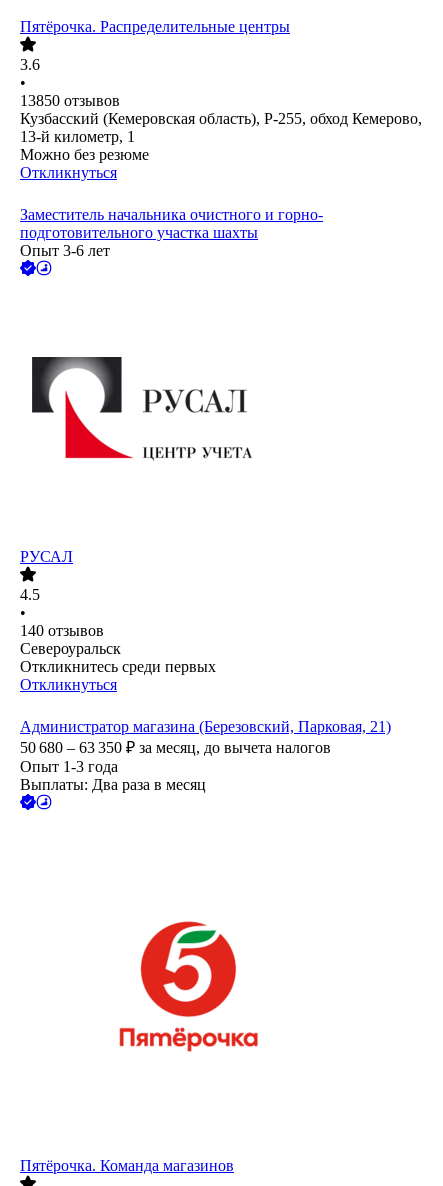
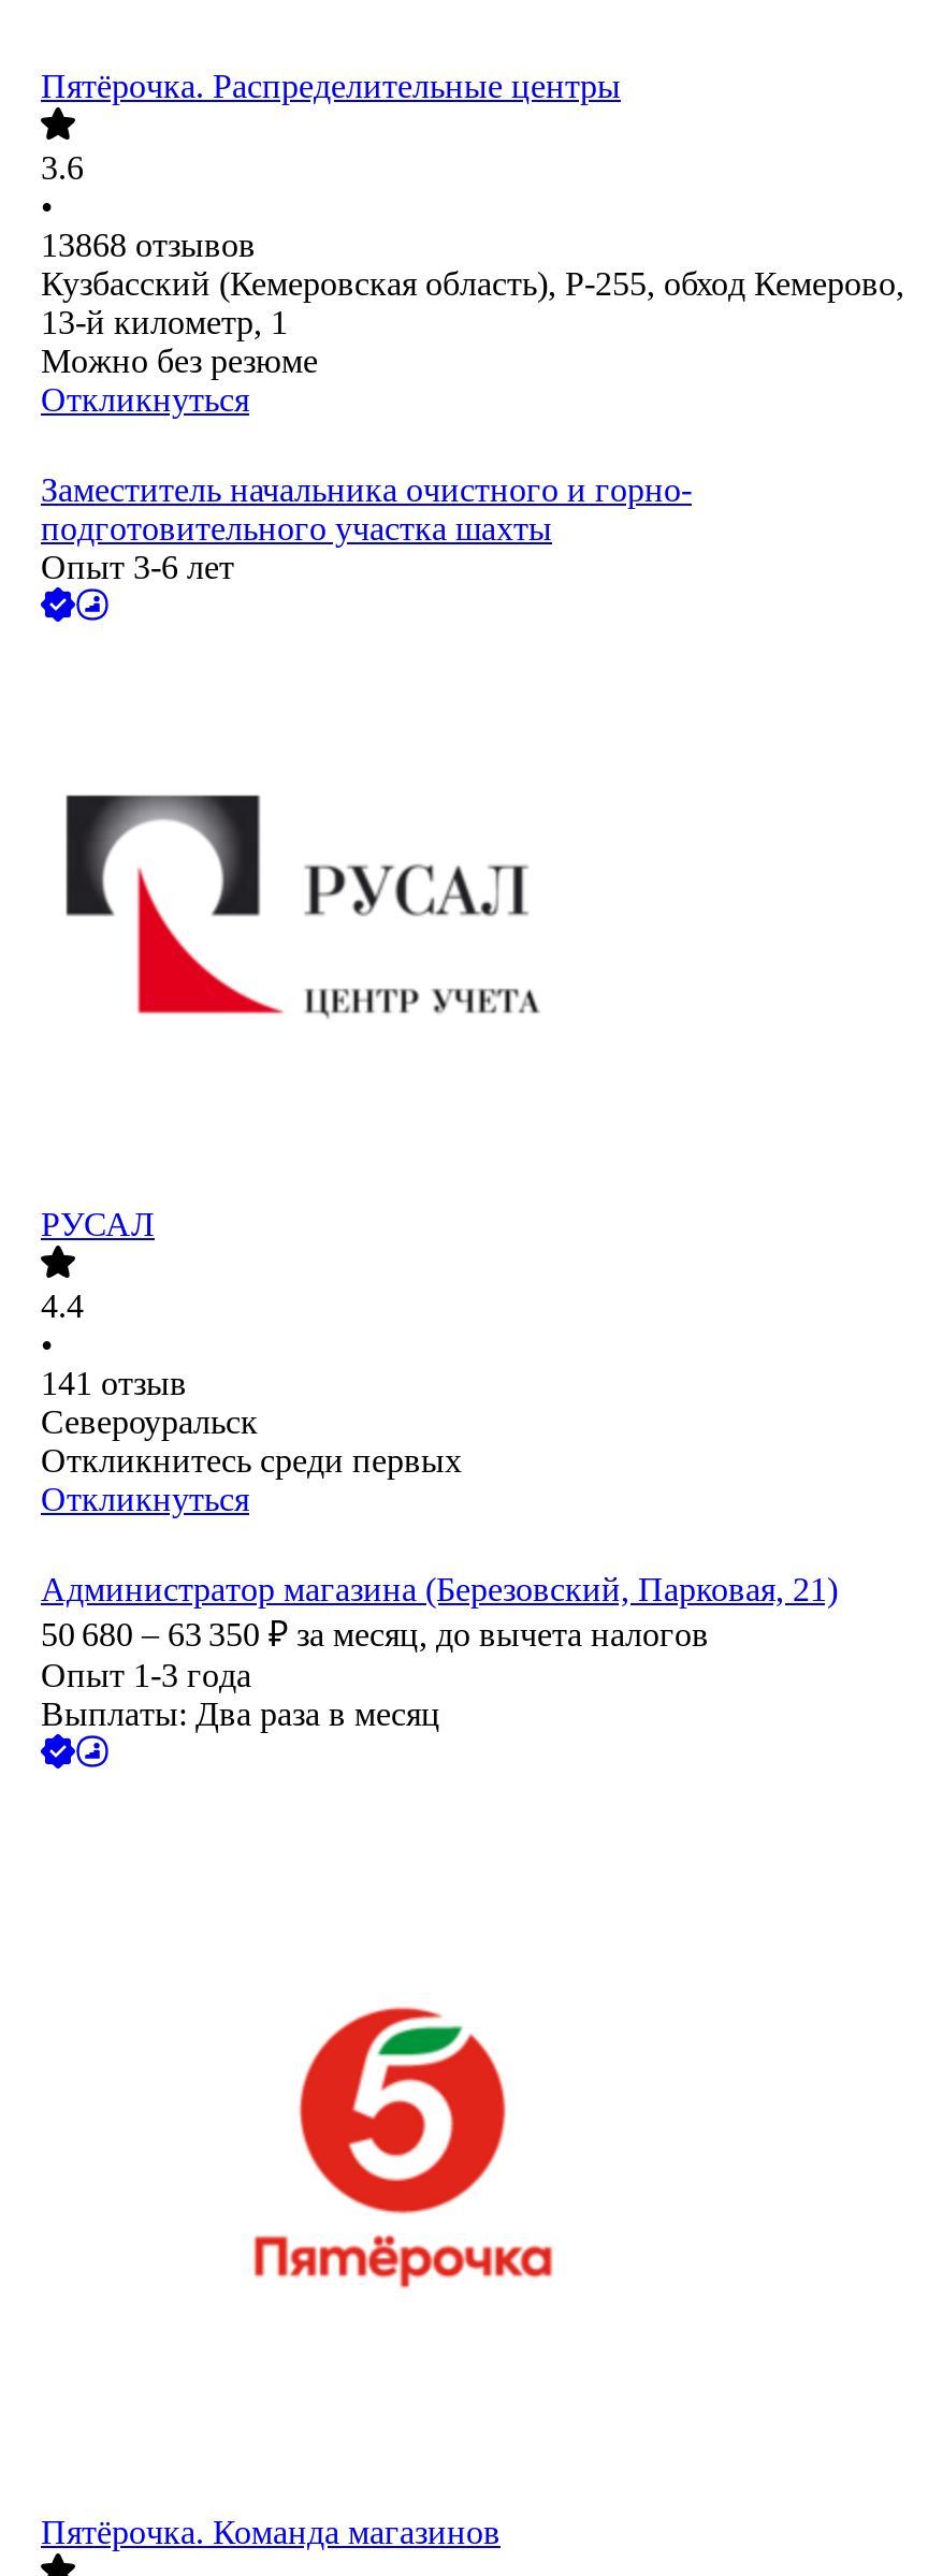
[20,92,120,109] 13850 отзывов -> [41,227,256,264] 13868 отзывов
[20,586,40,603] 4.5 -> [41,1288,84,1325] 4.4
[20,622,104,639] 140 отзывов -> [41,1365,187,1402] 141 отзыв

